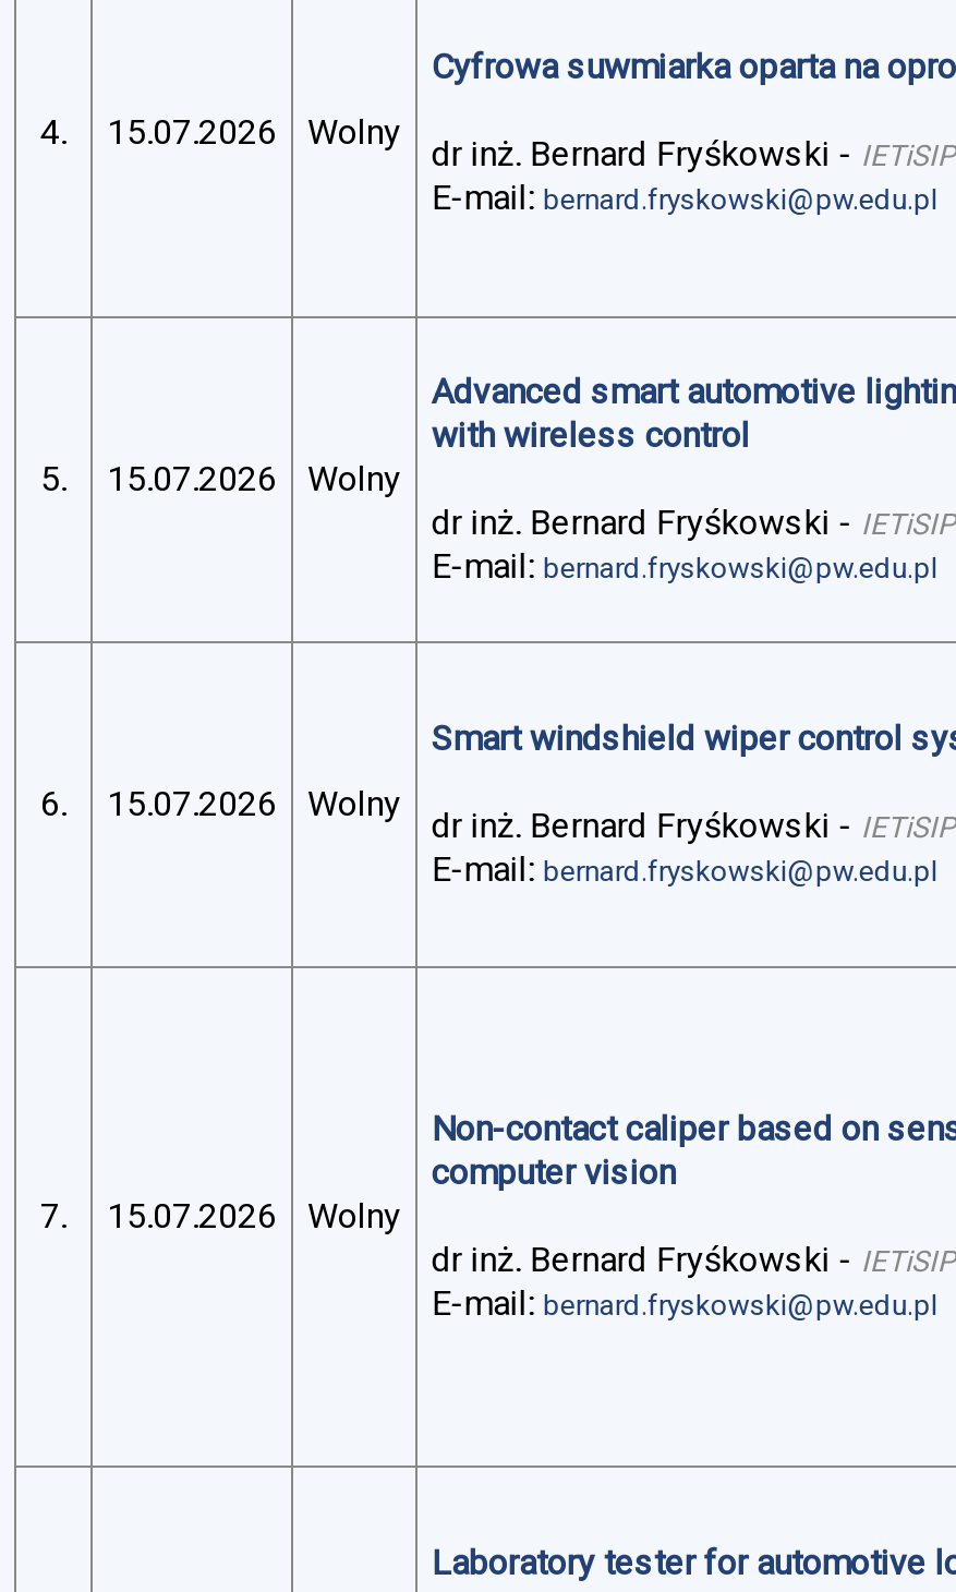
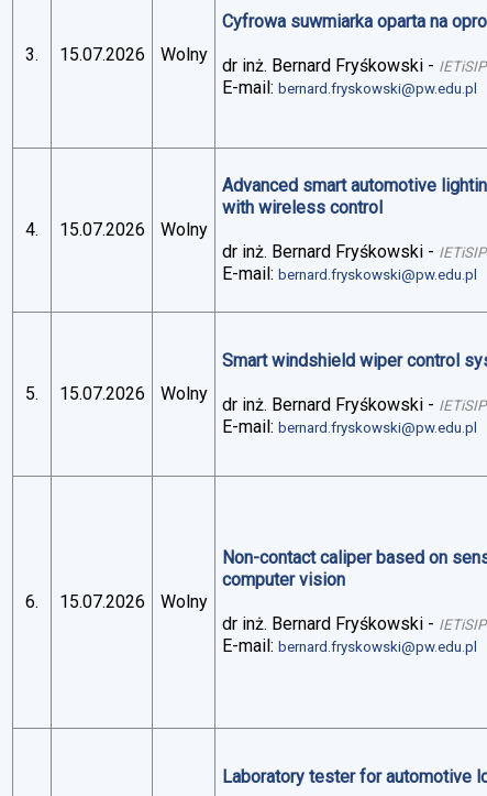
[40,110,401,152] 4. 15.07.2026 Wolny -> [25,44,207,65] 3. 15.07.2026 Wolny
[40,457,401,499] 5. 15.07.2026 Wolny -> [25,219,207,240] 4. 15.07.2026 Wolny
[40,782,401,823] 6. 15.07.2026 Wolny -> [25,383,207,404] 5. 15.07.2026 Wolny
[40,1194,401,1236] 7. 15.07.2026 Wolny -> [25,591,207,612] 6. 15.07.2026 Wolny

